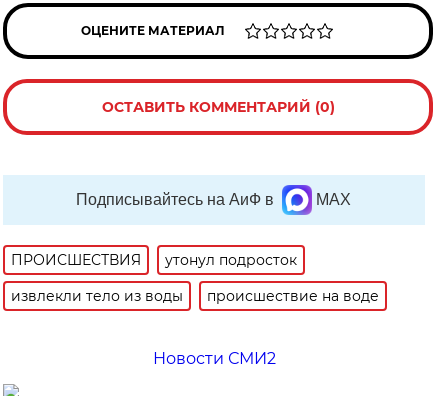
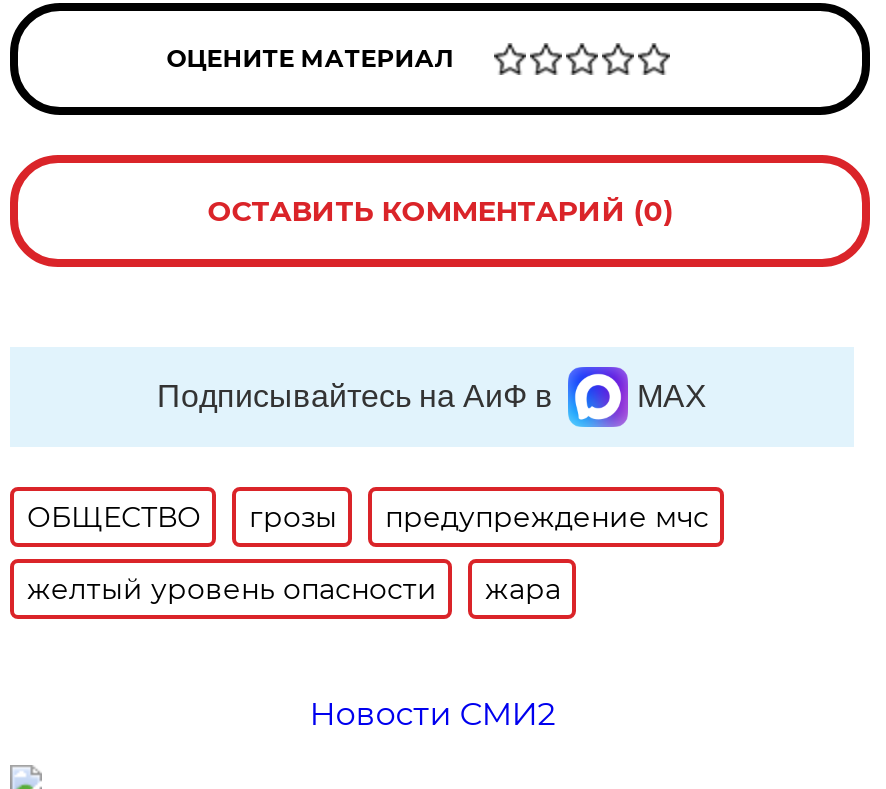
[11,251,297,269] ПРОИСШЕСТВИЯ | утонул подросток -> [27,498,709,534] ОБЩЕСТВО | грозы | предупреждение мчс
[11,287,379,305] извлекли тело из воды | происшествие на воде -> [27,570,561,606] желтый уровень опасности | жара

